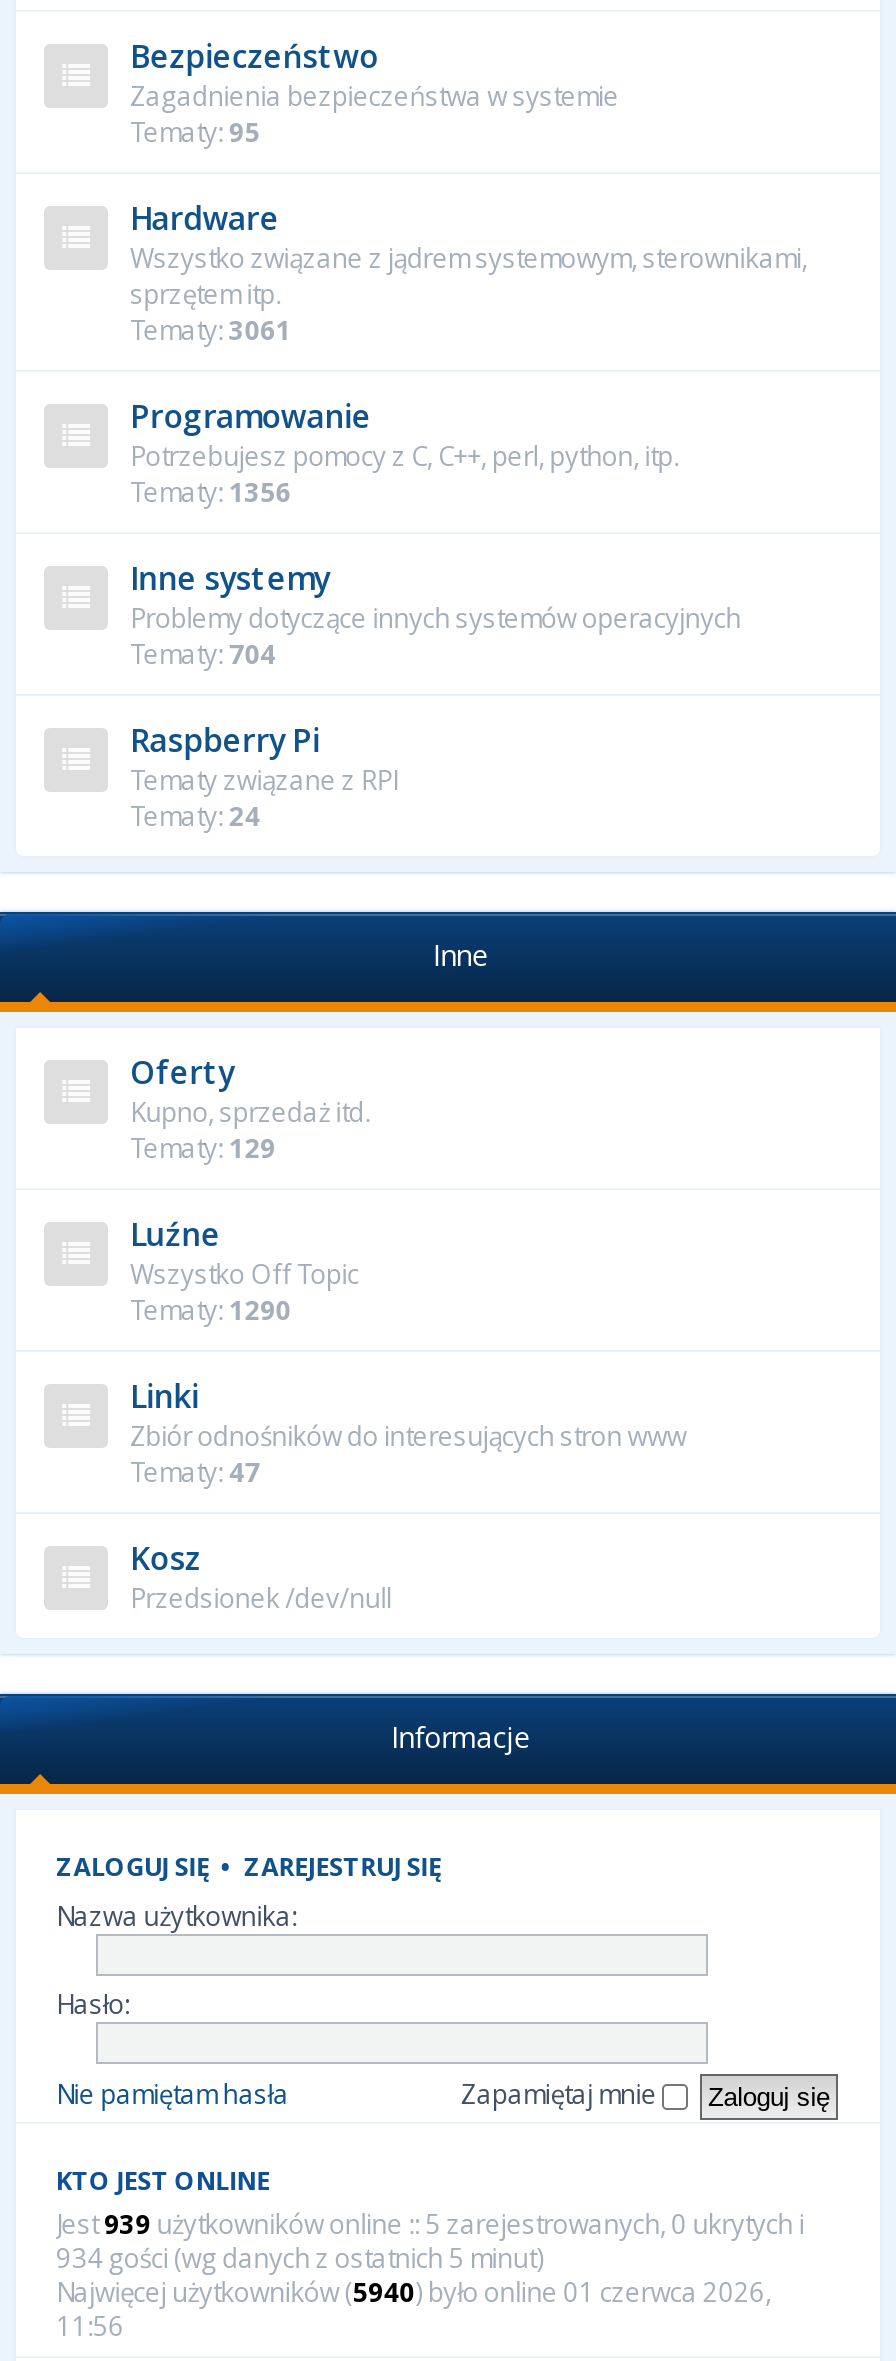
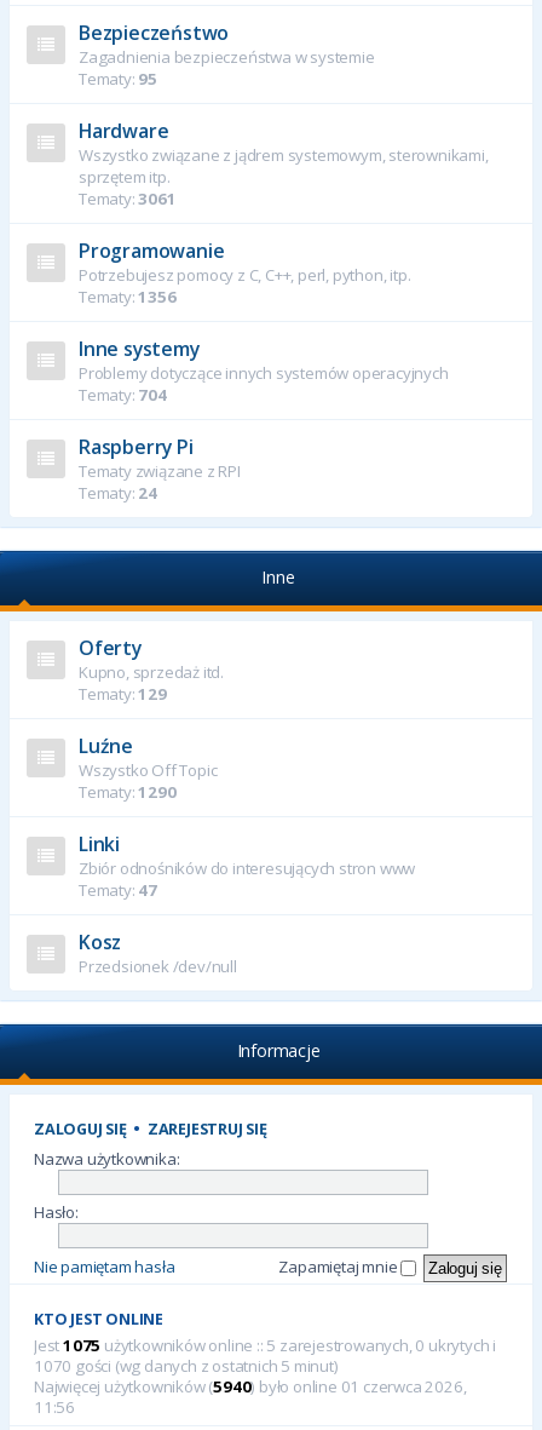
[56,2206,804,2242] Jest 939 użytkowników online :: 5 zarejestrowanych, 0 ukrytych i -> [34,1334,496,1356] Jest 1075 użytkowników online :: 5 zarejestrowanych, 0 ukrytych i
[56,2240,544,2276] 934 gości (wg danych z ostatnich 5 minut) -> [34,1355,338,1377] 1070 gości (wg danych z ostatnich 5 minut)

